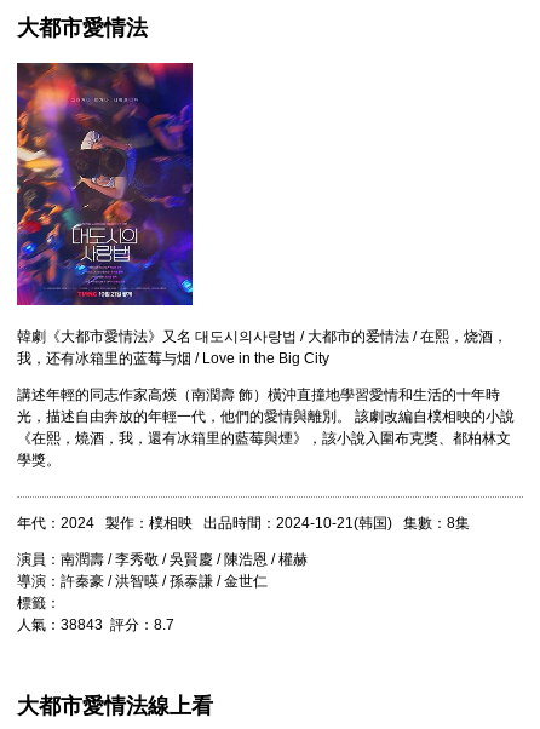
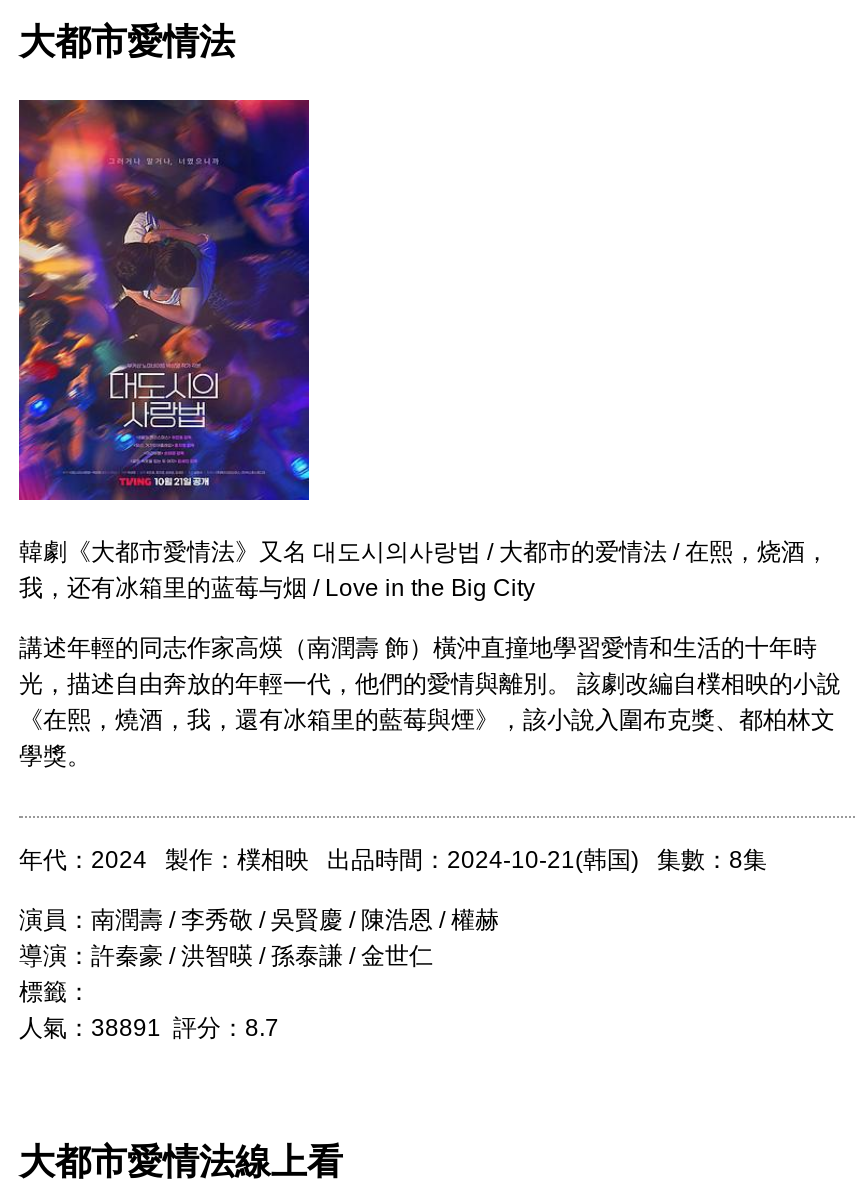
[17,616,174,633] 人氣：38843 評分：8.7 -> [19,1014,279,1042] 人氣：38891 評分：8.7

